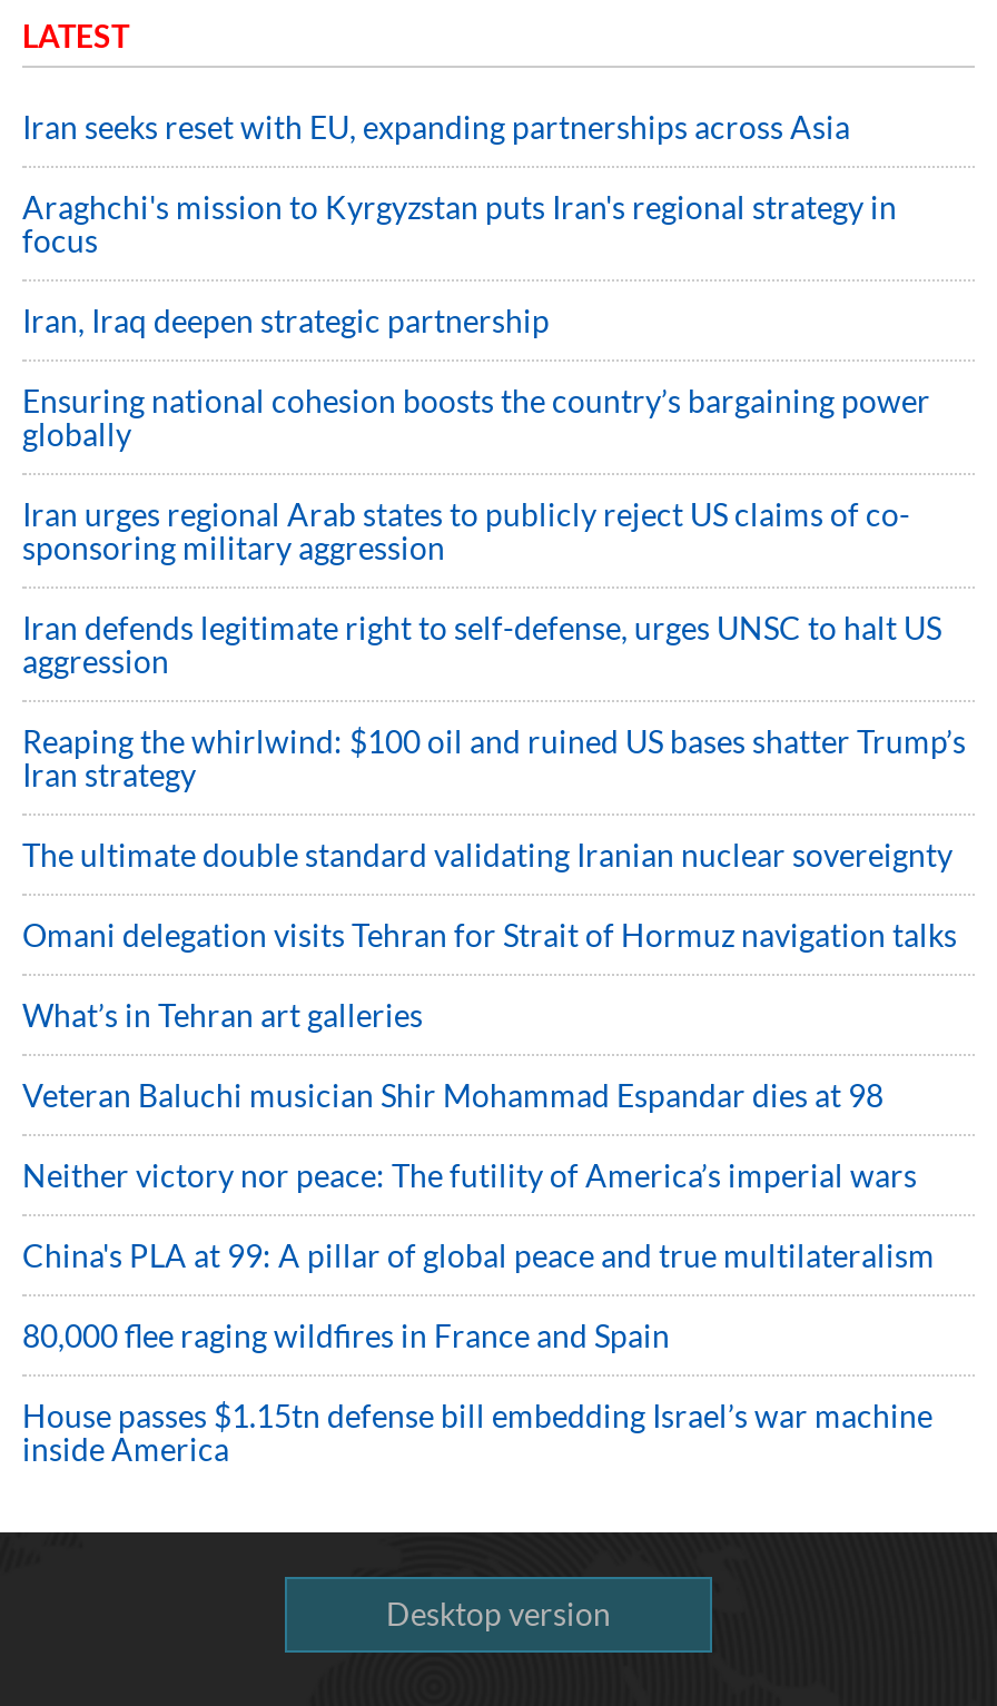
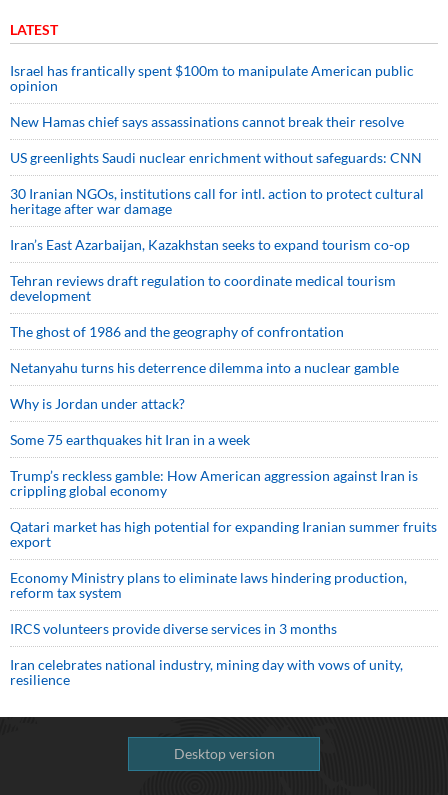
[22,108,850,146] Iran seeks reset with EU, expanding partnerships across Asia -> [10,62,414,94] Israel has frantically spent $100m to manipulate American public | opinion
[22,189,897,260] Araghchi's mission to Kyrgyzstan puts Iran's regional strategy in | focus -> [10,113,404,130] New Hamas chief says assassinations cannot break their resolve
[22,302,556,340] Iran, Iraq deepen strategic partnership -> [10,149,422,166] US greenlights Saudi nuclear enrichment without safeguards: CNN
[22,382,930,453] Ensuring national cohesion boosts the country’s bargaining power | globally -> [10,185,424,217] 30 Iranian NGOs, institutions call for intl. action to protect cultural | heritage after war damage
[22,496,910,567] Iran urges regional Arab states to publicly reject US claims of co- | sponsoring military aggression -> [10,236,410,253] Iran’s East Azarbaijan, Kazakhstan seeks to expand tourism co-op
[22,609,941,680] Iran defends legitimate right to self-defense, urges UNSC to halt US | aggression -> [10,272,396,304] Tehran reviews draft regulation to coordinate medical tourism | development
[22,723,966,794] Reaping the whirlwind: $100 oil and ruined US bases shatter Trump’s | Iran strategy -> [10,323,344,340] The ghost of 1986 and the geography of confrontation
[22,836,952,874] The ultimate double standard validating Iranian nuclear sovereignty -> [10,359,399,376] Netanyahu turns his deterrence dilemma into a nuclear gamble
[22,916,957,954] Omani delegation visits Tehran for Strait of Hormuz navigation talks -> [10,395,185,412] Why is Jordan under attack?
[22,996,423,1034] What’s in Tehran art galleries -> [10,431,250,448] Some 75 earthquakes hit Iran in a week
[22,1077,884,1114] Veteran Baluchi musician Shir Mohammad Espandar dies at 98 -> [10,467,418,499] Trump’s reckless gamble: How American aggression against Iran is | crippling global economy
[22,1157,917,1195] Neither victory nor peace: The futility of America’s imperial wars -> [10,518,437,550] Qatari market has high potential for expanding Iranian summer fruits | export
[22,1237,935,1275] China's PLA at 99: A pillar of global peace and true multilateralism -> [10,569,407,601] Economy Ministry plans to eliminate laws hindering production, | reform tax system
[22,1317,670,1355] 80,000 flee raging wildfires in France and Spain -> [10,620,337,637] IRCS volunteers provide diverse services in 3 months
[22,1397,932,1468] House passes $1.15tn defense bill embedding Israel’s war machine | inside America -> [10,656,403,688] Iran celebrates national industry, mining day with vows of unity, | resilience

